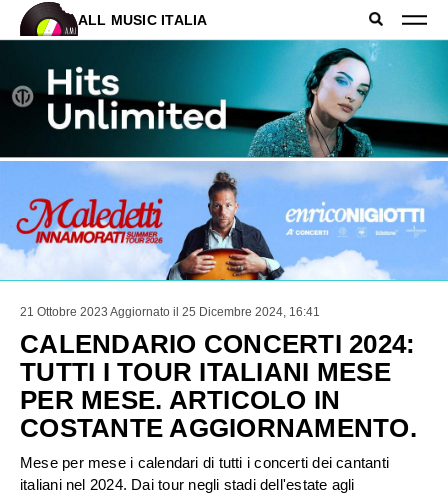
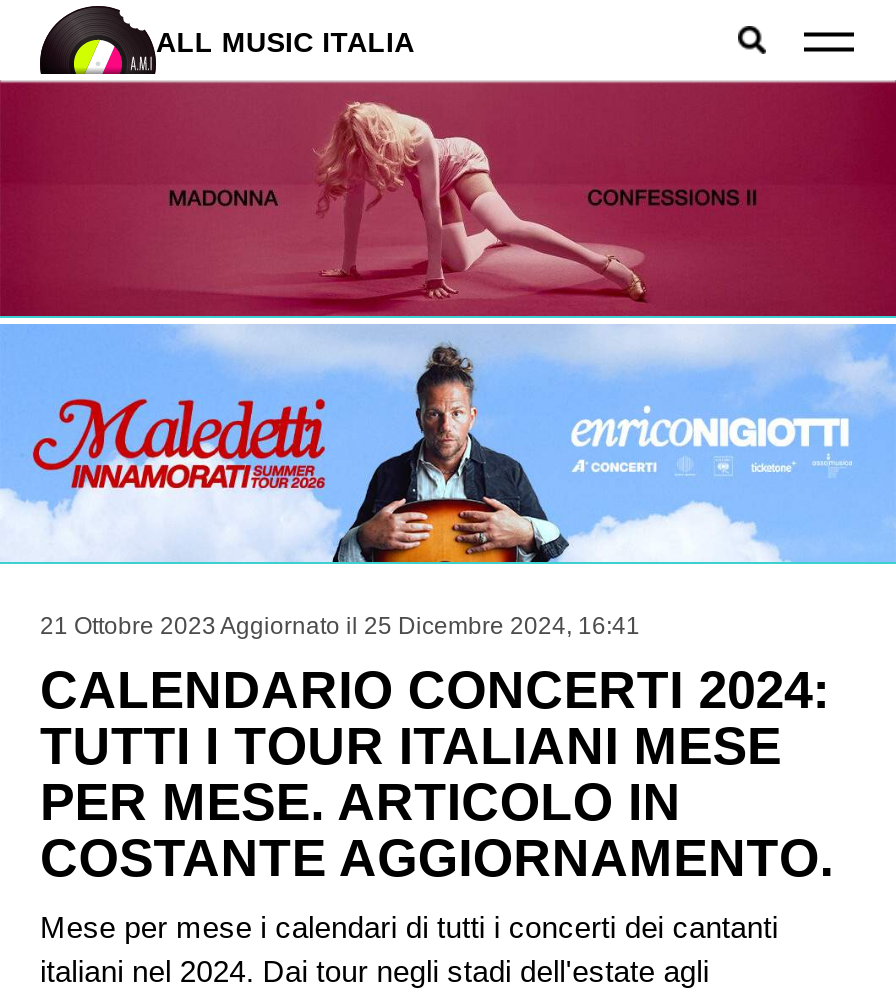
[3,39,445,158] [image] -> [6,80,890,318] [image]

